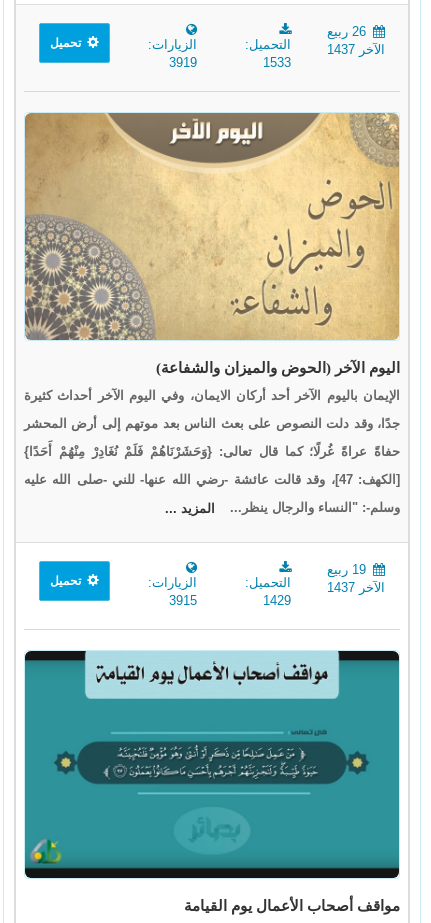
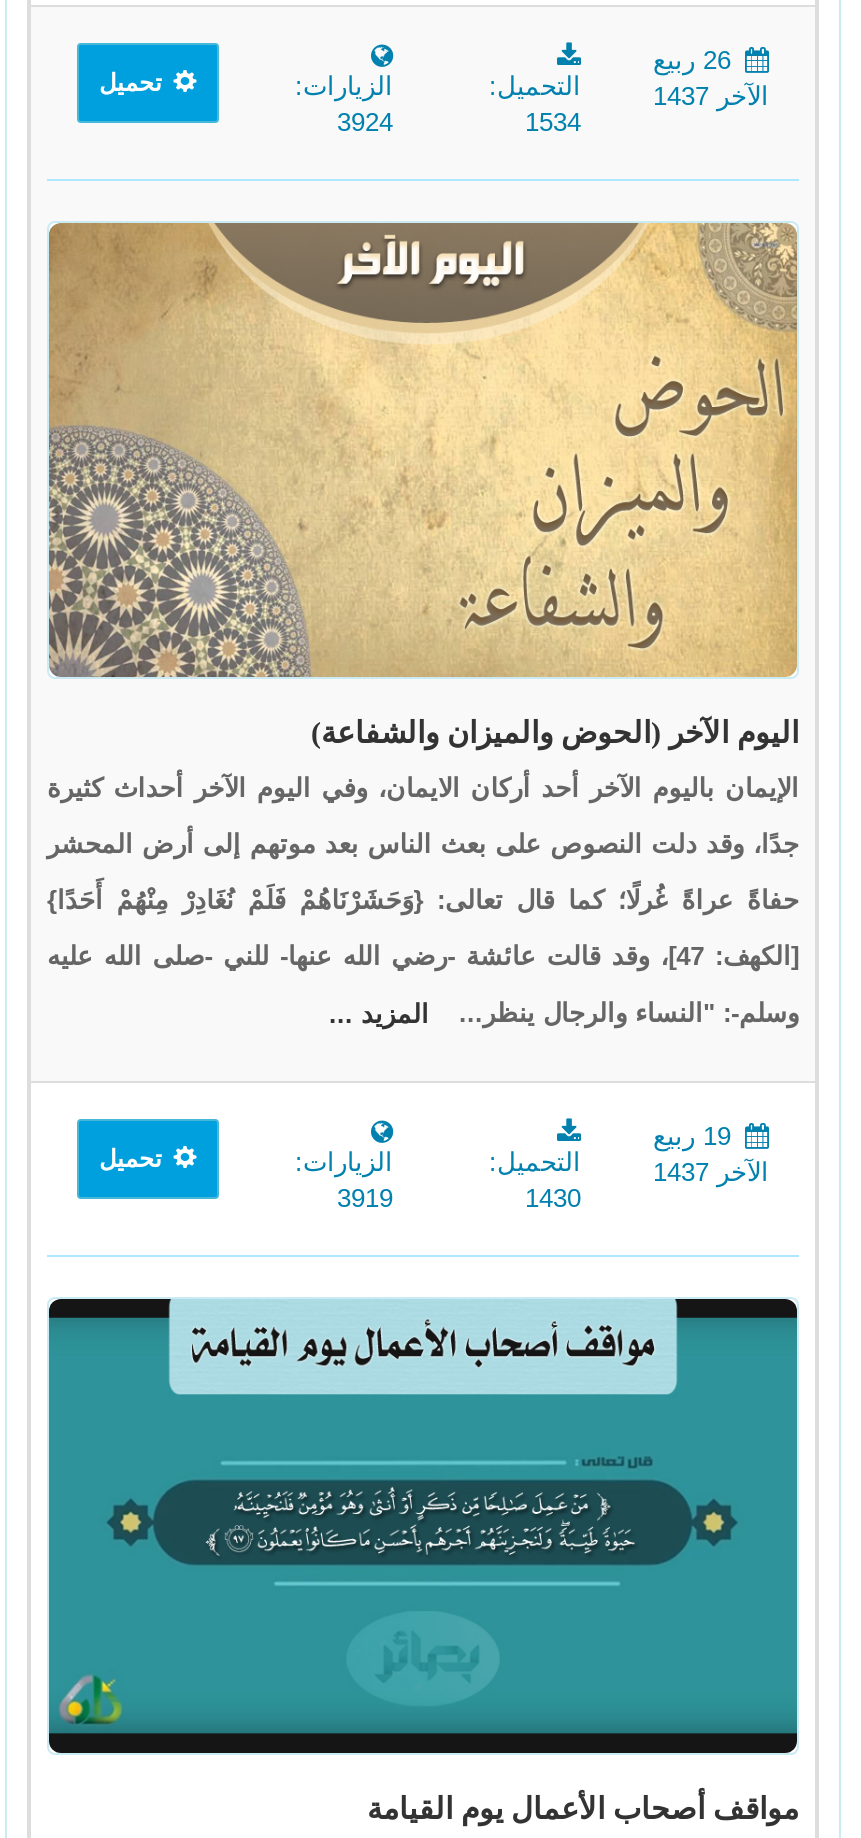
[169,55,197,70] 3919 -> [337,107,393,137] 3924
[263,55,291,70] 1533 -> [525,107,581,137] 1534
[169,593,197,608] 3915 -> [337,1183,393,1213] 3919
[263,593,291,608] 1429 -> [525,1183,581,1213] 1430

